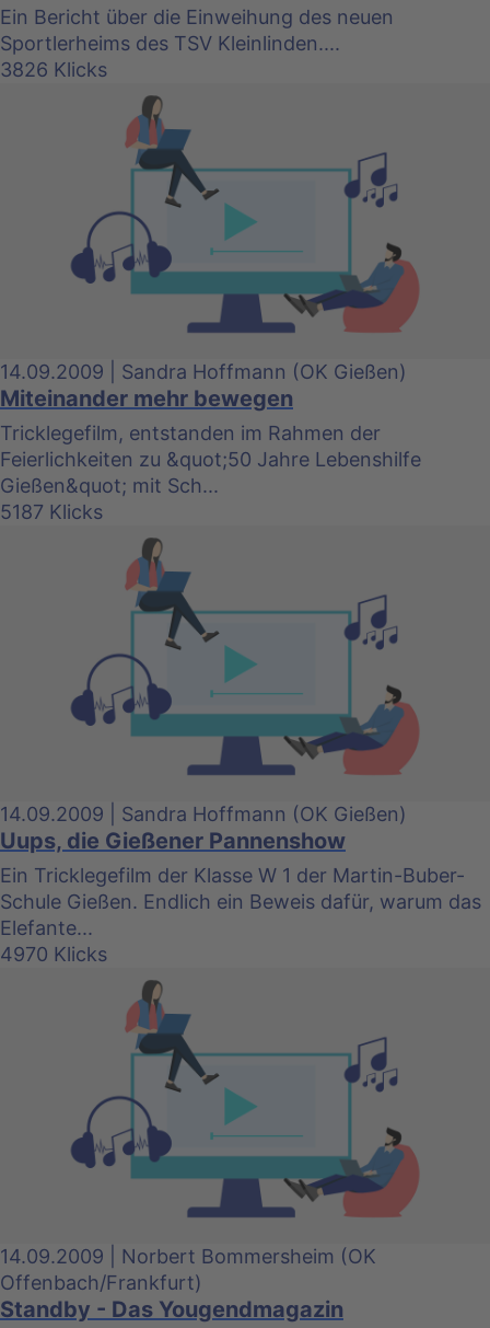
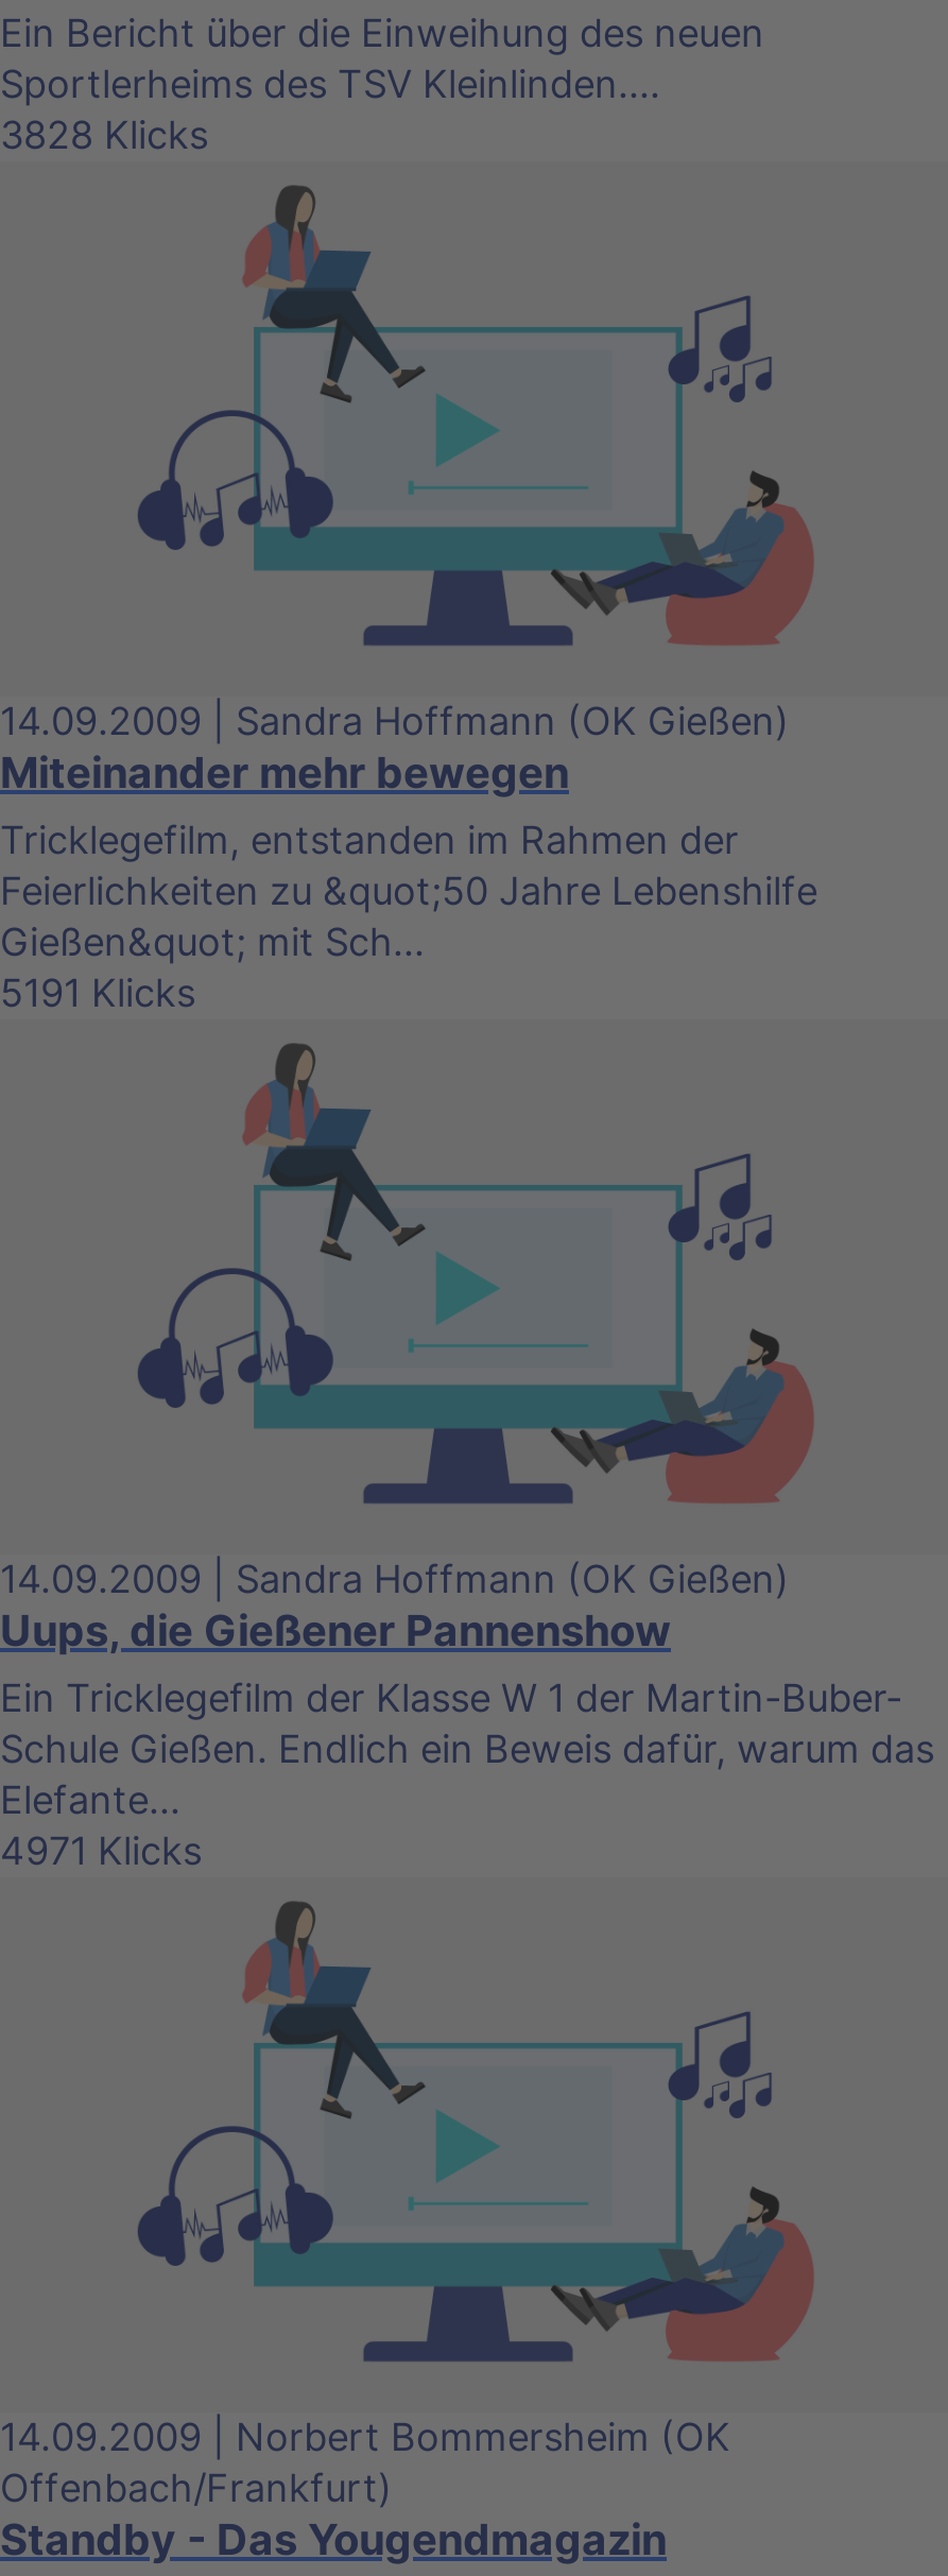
[0,58,107,81] 3826 Klicks -> [0,113,208,157] 3828 Klicks
[0,500,103,523] 5187 Klicks -> [0,971,195,1015] 5191 Klicks
[0,943,107,966] 4970 Klicks -> [0,1828,202,1873] 4971 Klicks

